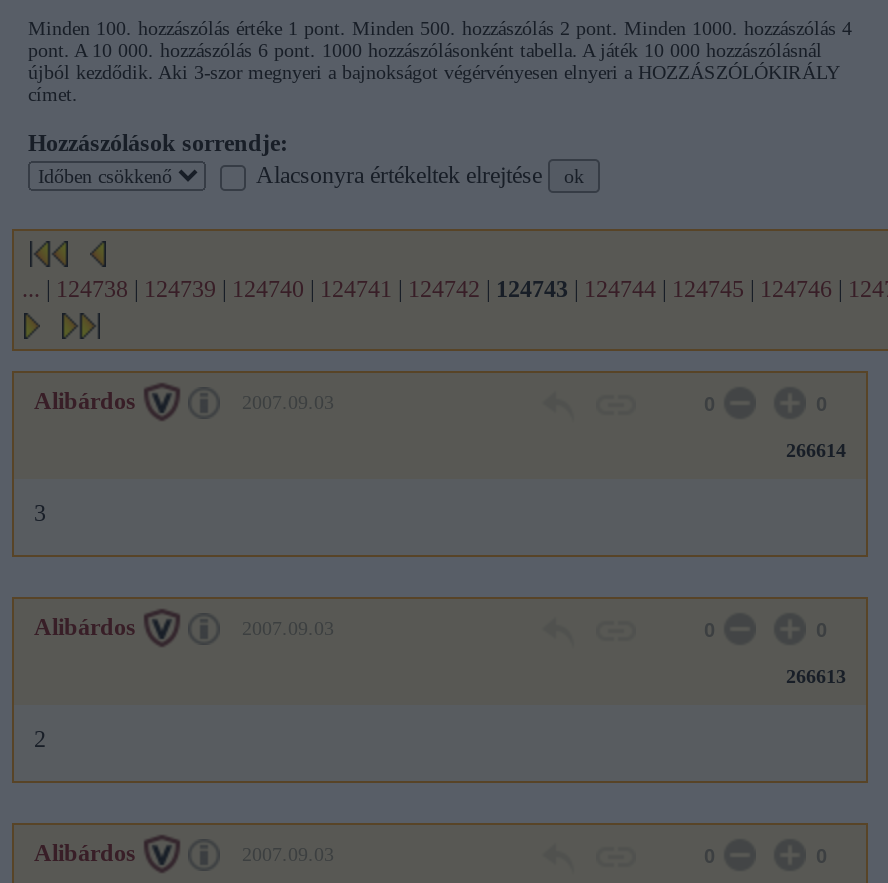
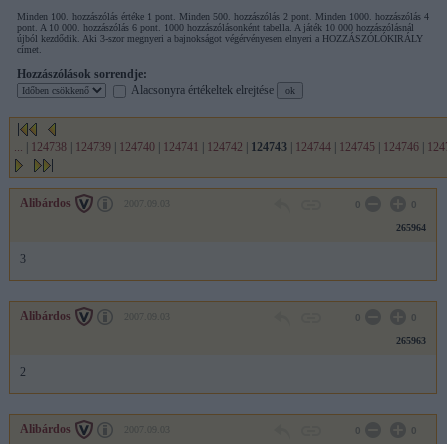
[786,439,846,461] 266614 -> [396,222,426,233] 265964
[786,665,846,687] 266613 -> [396,335,426,346] 265963

